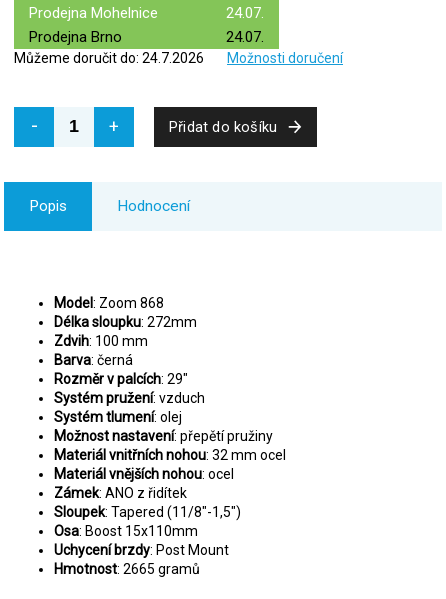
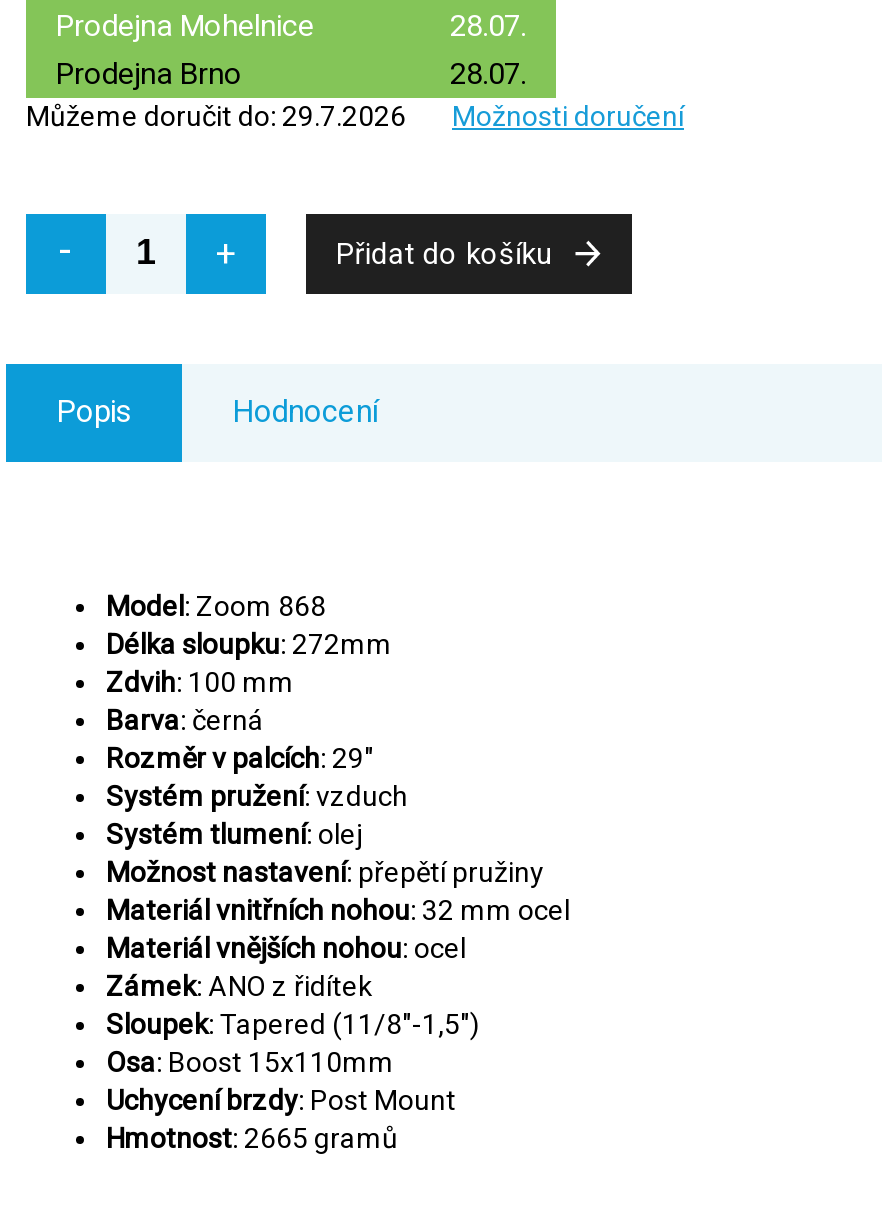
[226,3,264,21] 24.07. -> [450,7,526,43] 28.07.
[226,27,264,45] 24.07. -> [450,55,526,91] 28.07.
[14,49,204,65] Můžeme doručit do: 24.7.2026 -> [26,99,406,131] Můžeme doručit do: 29.7.2026

